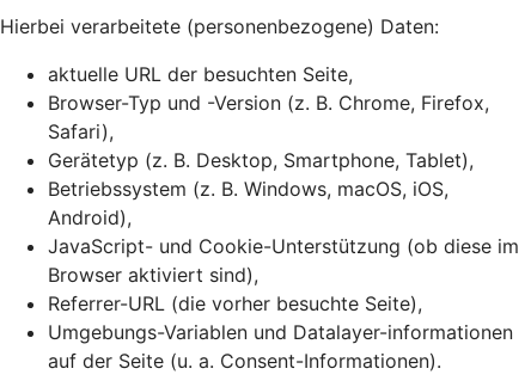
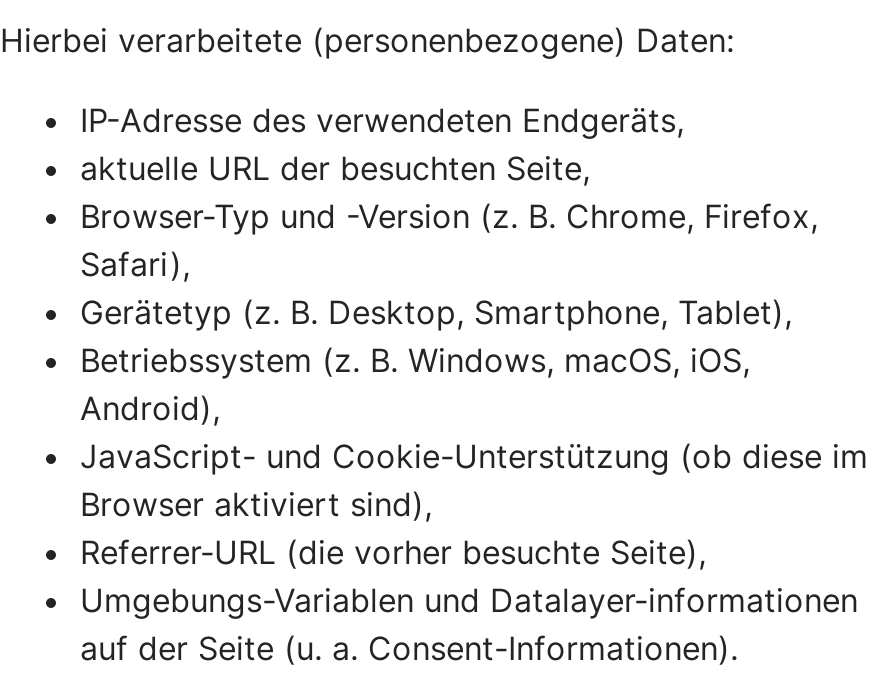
none -> [80,99,684,139] IP-Adresse des verwendeten Endgeräts,

